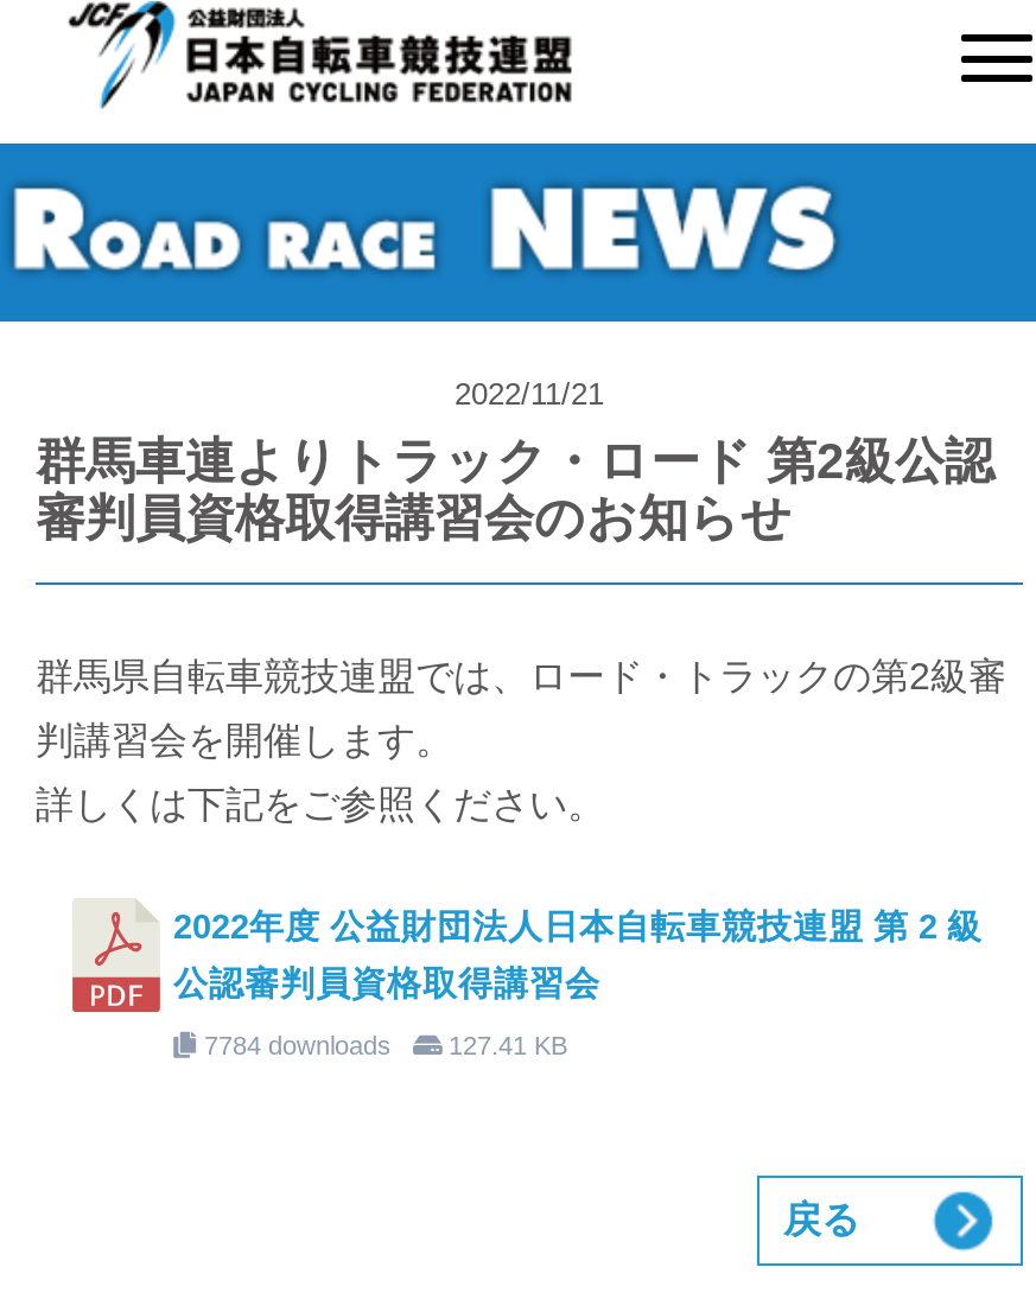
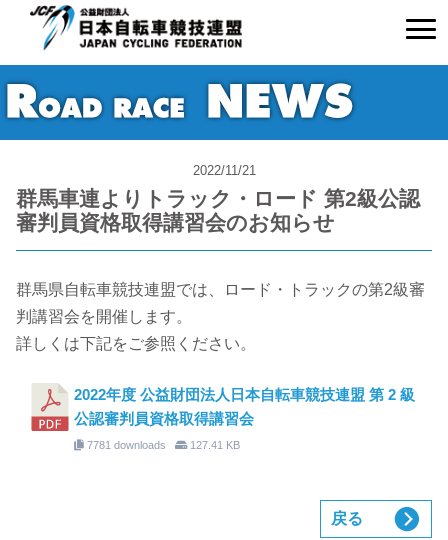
[197,1031,567,1059] 7784 downloads 127.41 KB -> [84,439,240,451] 7781 downloads 127.41 KB

